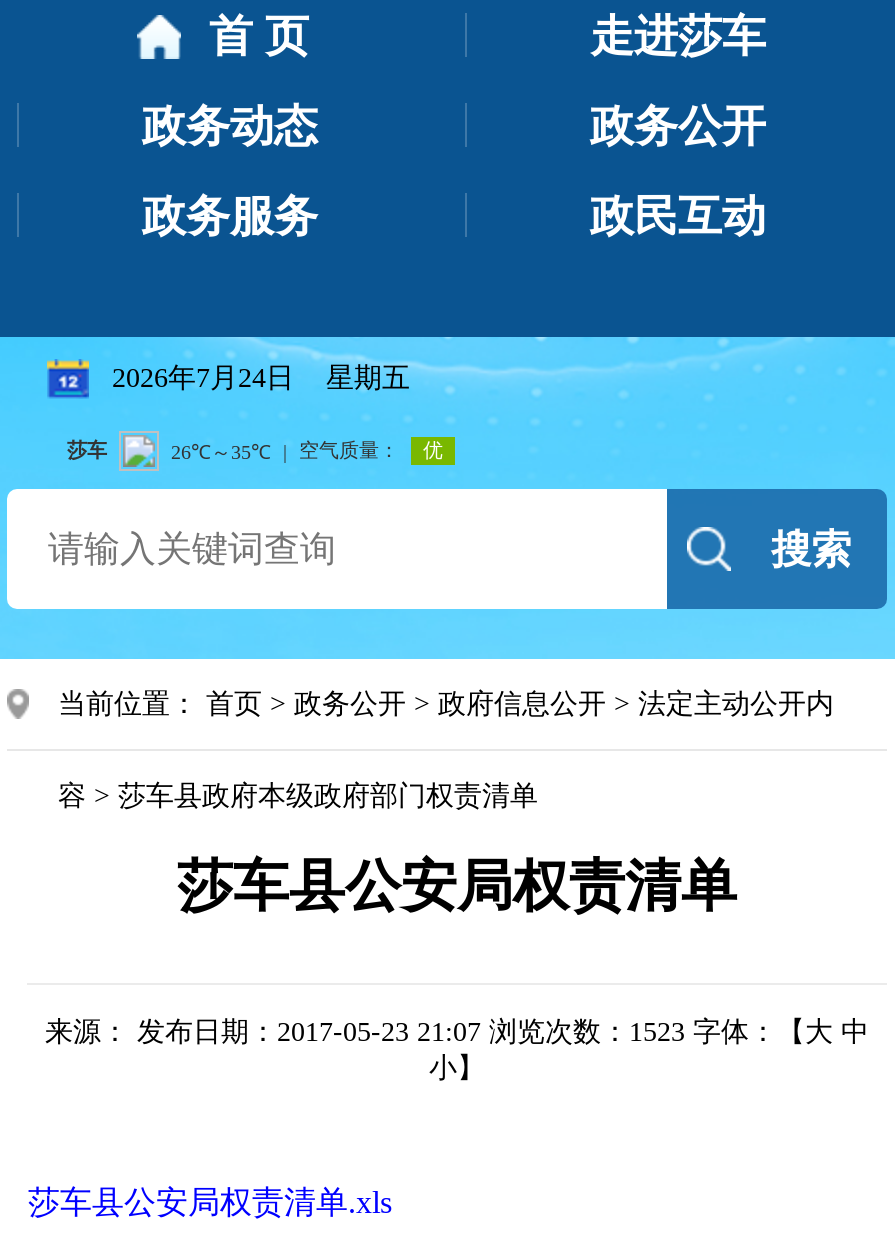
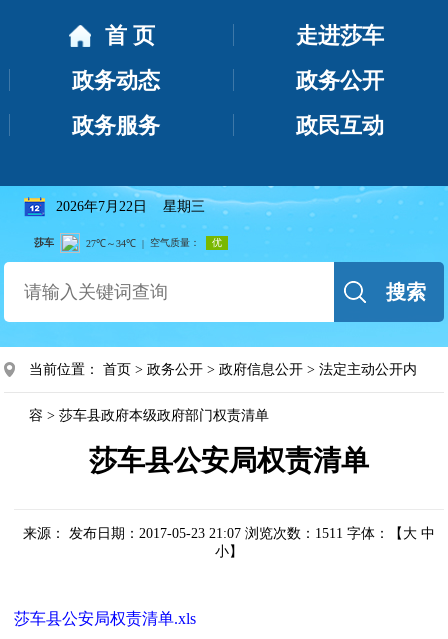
[112,363,410,393] 2026年7月24日 星期五 -> [56,199,205,214] 2026年7月22日 星期三
[45,1017,869,1047] 来源： 发布日期：2017-05-23 21:07 浏览次数：1523 字体：【大 中 -> [23,526,435,541] 来源： 发布日期：2017-05-23 21:07 浏览次数：1511 字体：【大 中

